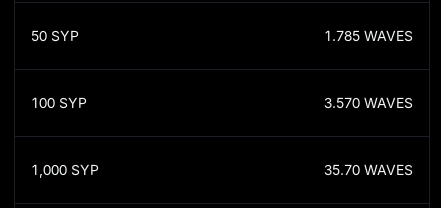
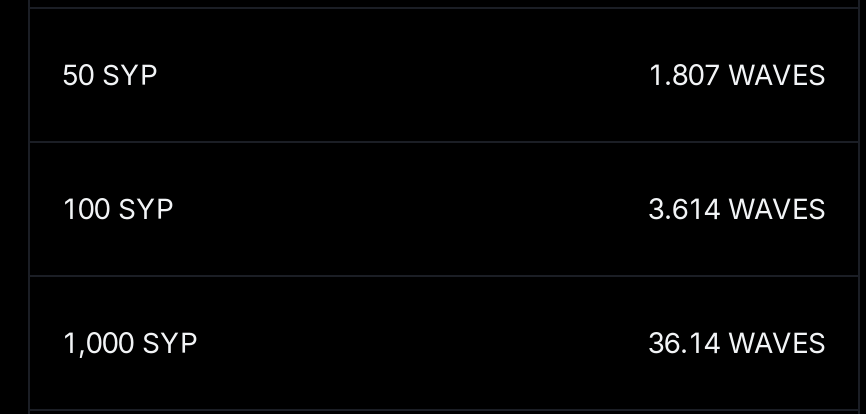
[324,27,413,44] 1.785 WAVES -> [648,57,826,91] 1.807 WAVES
[324,94,413,111] 3.570 WAVES -> [648,191,826,225] 3.614 WAVES
[324,161,413,178] 35.70 WAVES -> [648,325,826,359] 36.14 WAVES

